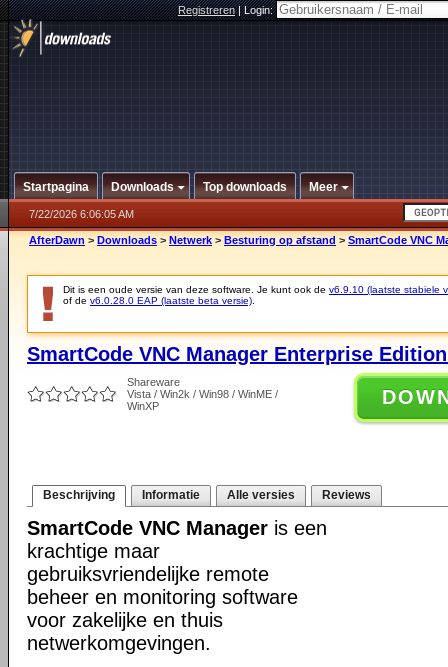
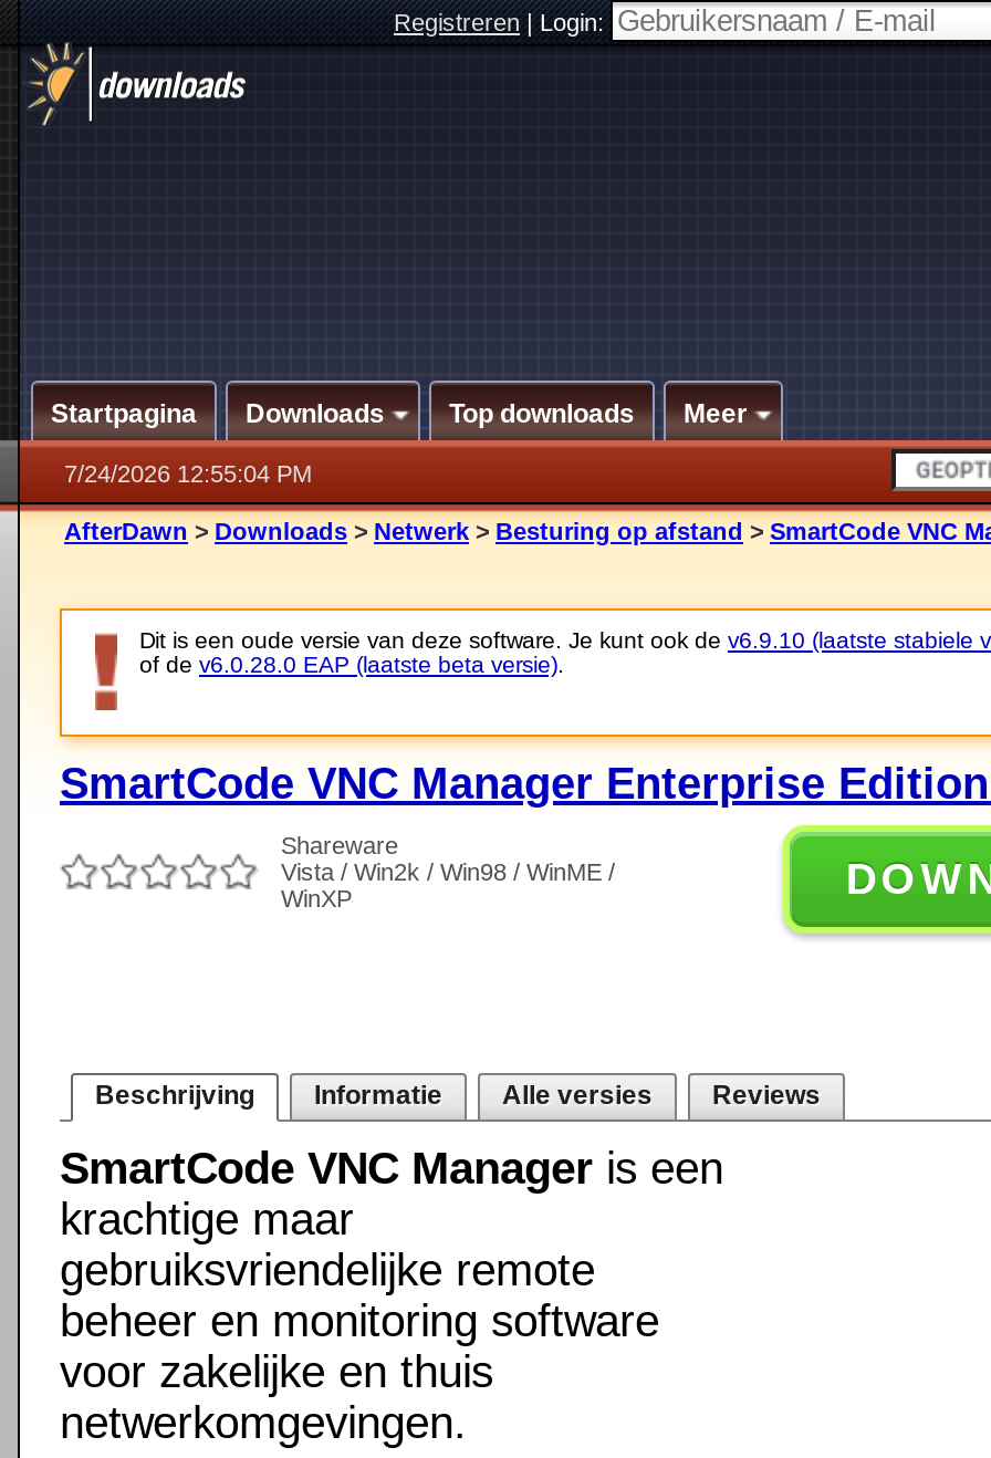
[29,208,134,220] 7/22/2026 6:06:05 AM -> [64,460,312,487] 7/24/2026 12:55:04 PM

